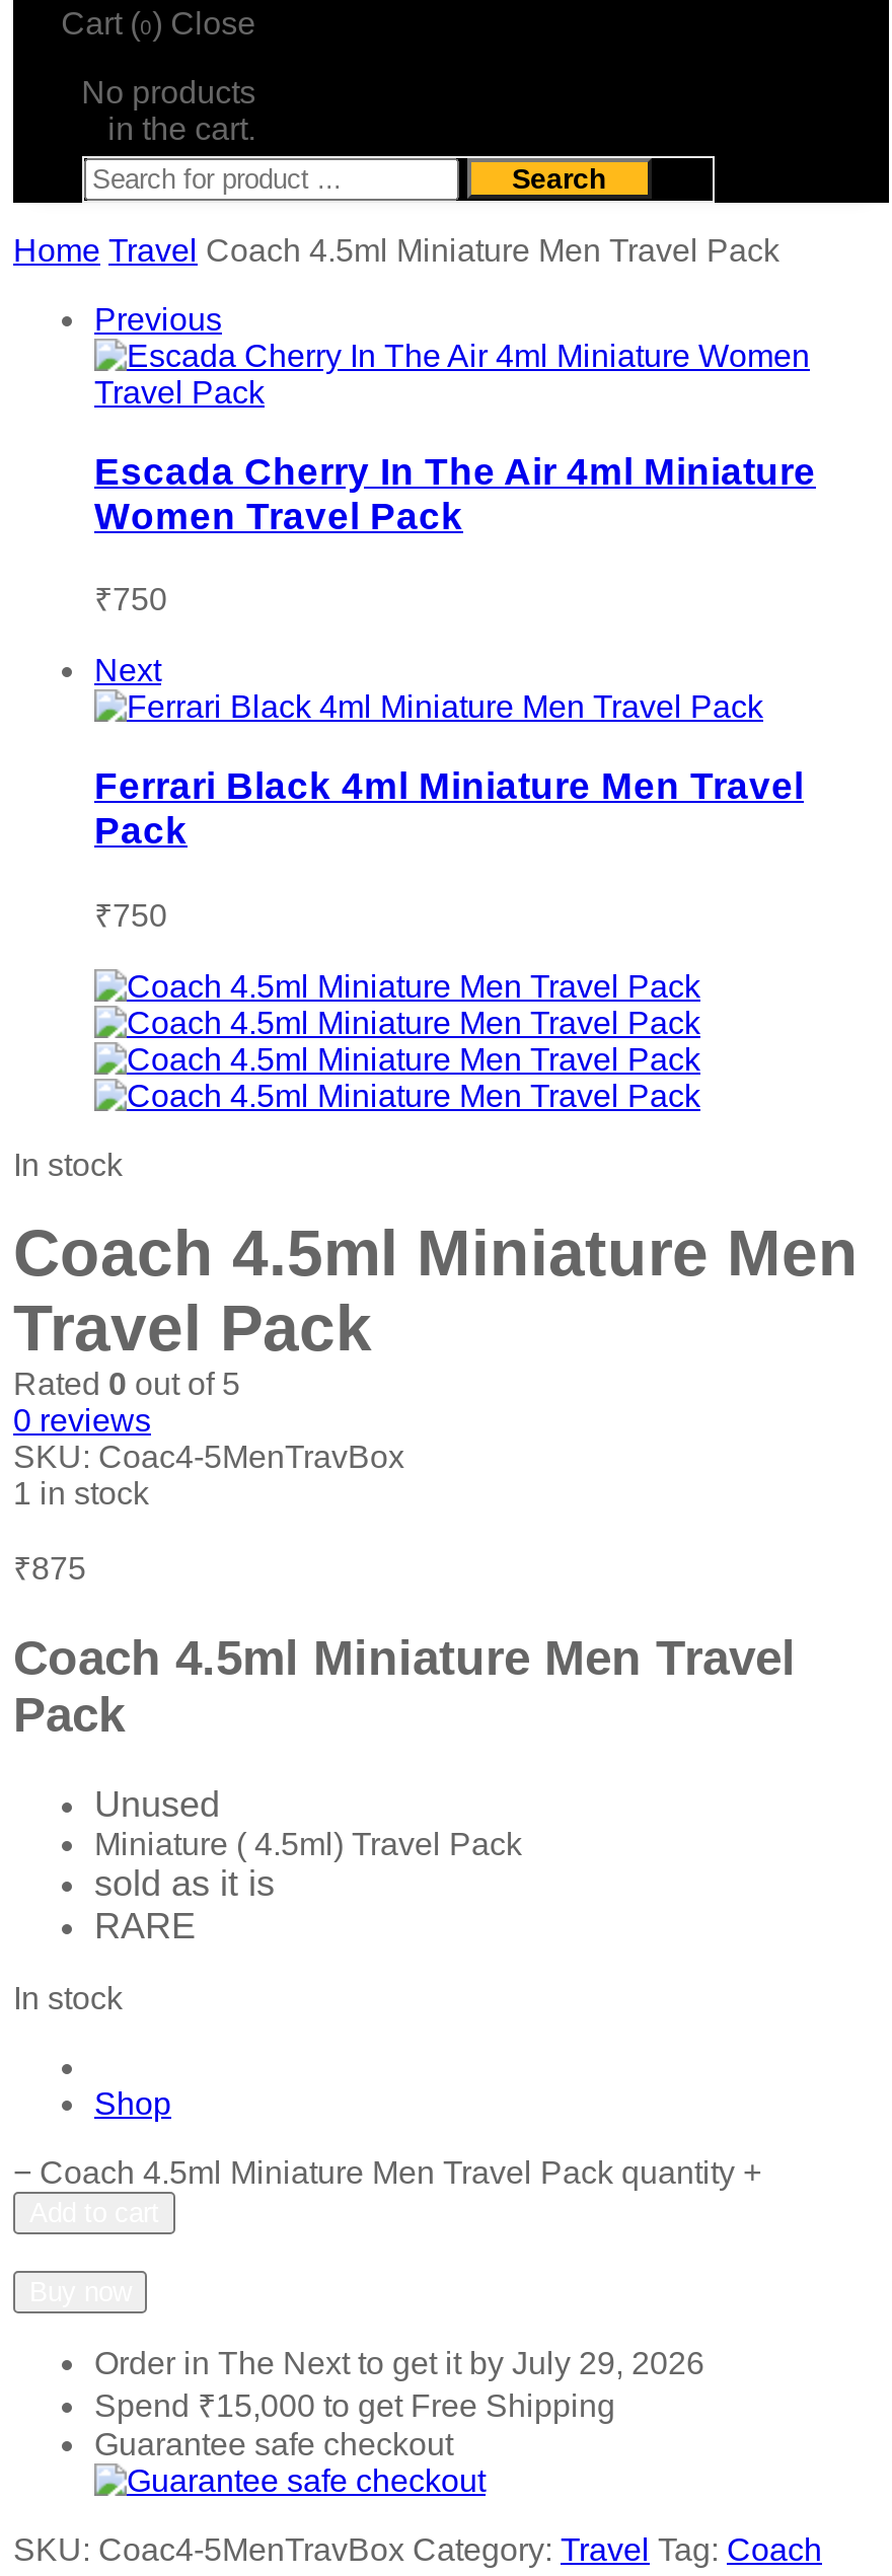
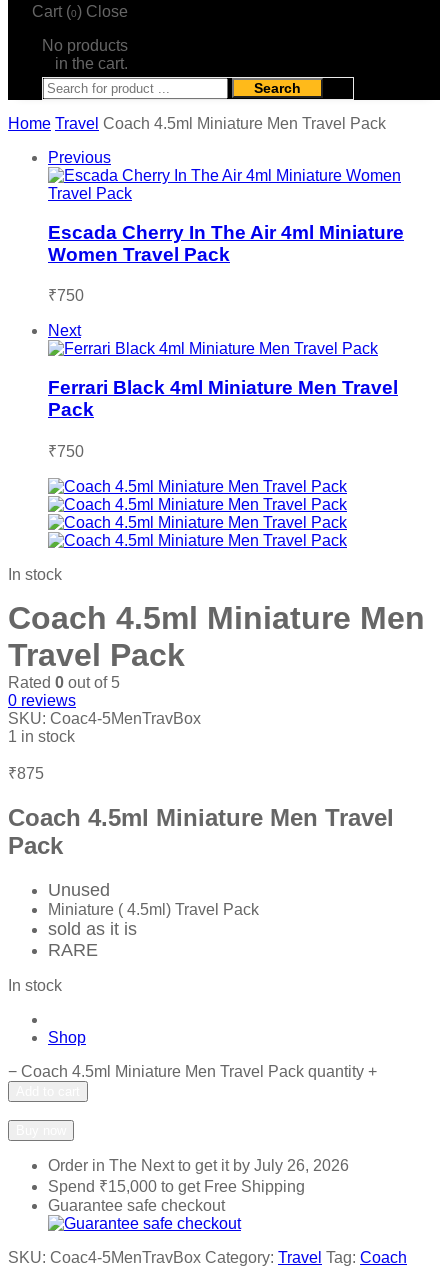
[94,2345,704,2380] Order in The Next to get it by July 29, 2026 -> [48,1157,349,1174] Order in The Next to get it by July 26, 2026

